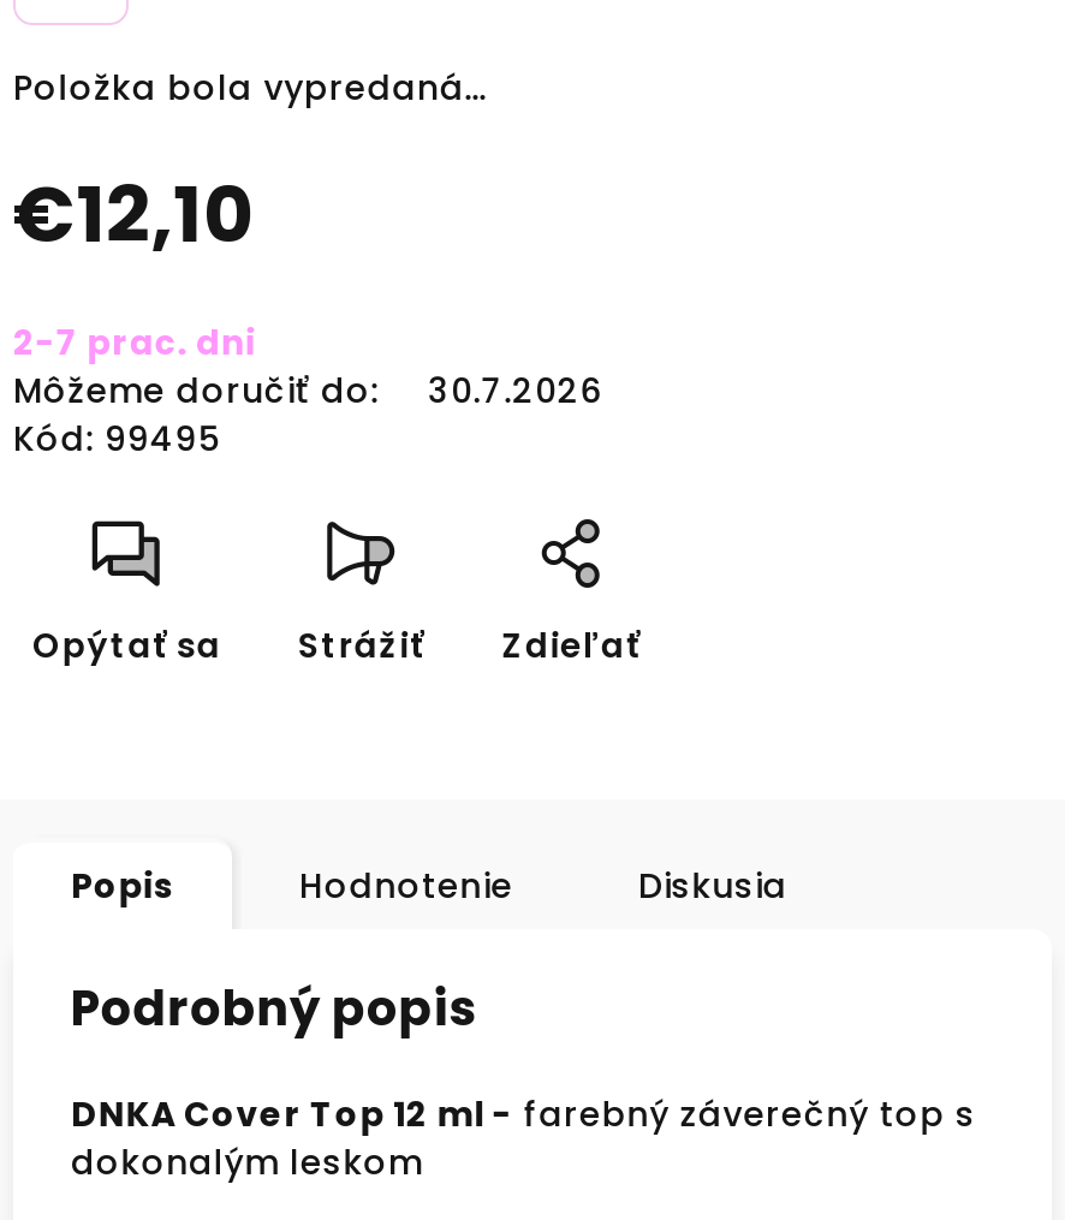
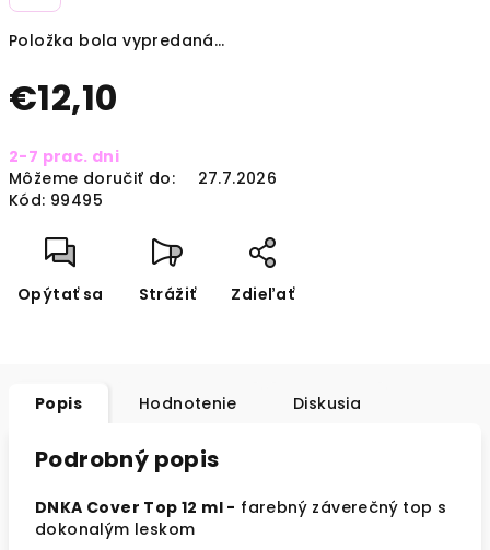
[13,367,603,415] Môžeme doručiť do: 30.7.2026 -> [9,167,277,189] Môžeme doručiť do: 27.7.2026

